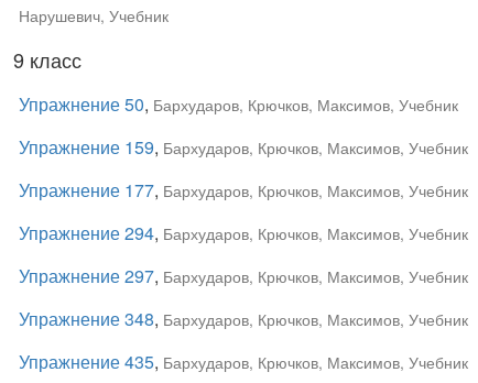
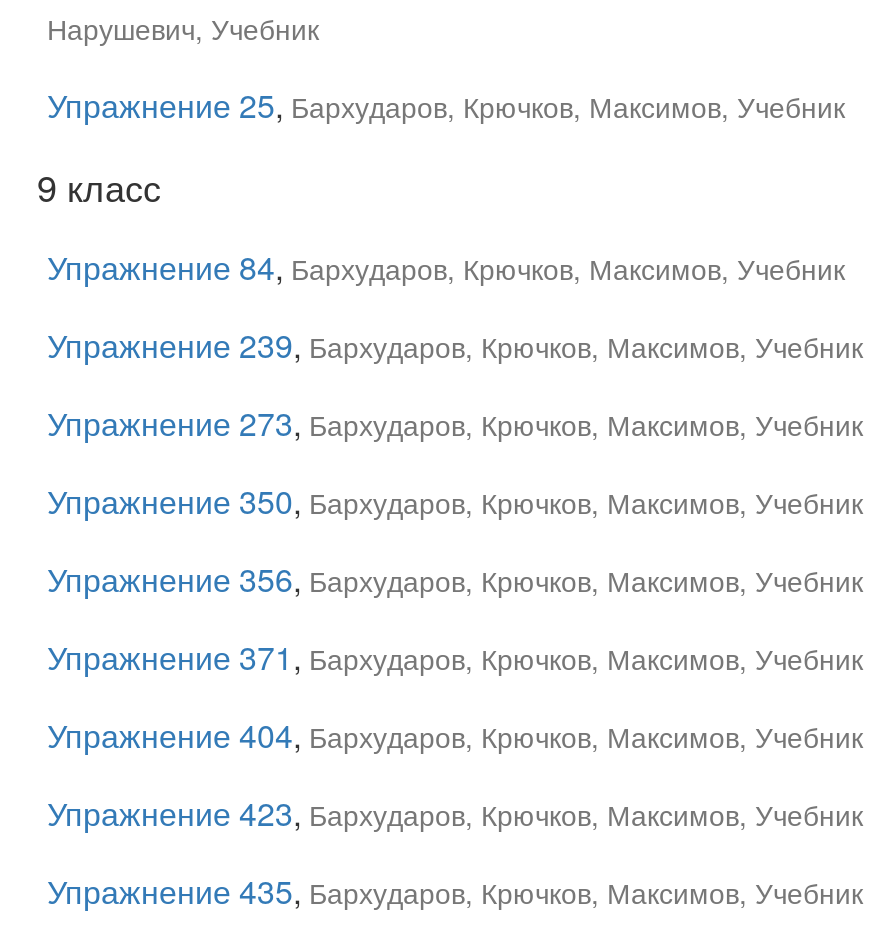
none -> [47,82,845,128] Упражнение 25, Бархударов, Крючков, Максимов, Учебник
[19,91,468,331] Упражнение 50, Бархударов, Крючков, Максимов, Учебник | Упражнение 159, Бархударов, Крючков, Максимов, Учебник | Упражнение 177, Бархударов, Крючков, Максимов, Учебник | Упражнение 294, Бархударов, Крючков, Максимов, Учебник | Упражнение 297, Бархударов, Крючков, Максимов, Учебник | Упражнение 348, Бархударов, Крючков, Максимов, Учебник -> [47,244,863,836] Упражнение 84, Бархударов, Крючков, Максимов, Учебник | Упражнение 239, Бархударов, Крючков, Максимов, Учебник | Упражнение 273, Бархударов, Крючков, Максимов, Учебник | Упражнение 350, Бархударов, Крючков, Максимов, Учебник | Упражнение 356, Бархударов, Крючков, Максимов, Учебник | Упражнение 371, Бархударов, Крючков, Максимов, Учебник | Упражнение 404, Бархударов, Крючков, Максимов, Учебник | Упражнение 423, Бархударов, Крючков, Максимов, Учебник

